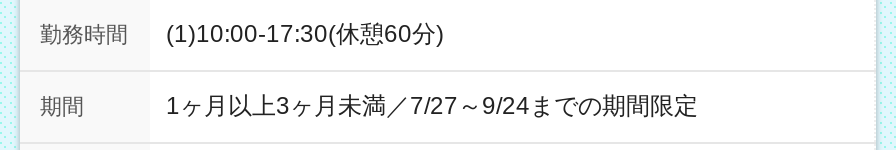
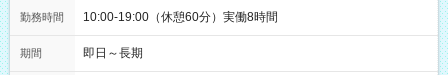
[166,20,444,48] (1)10:00-17:30(休憩60分) -> [83,10,278,24] 10:00-19:00（休憩60分）実働8時間
[166,92,698,120] 1ヶ月以上3ヶ月未満／7/27～9/24までの期間限定 -> [83,46,143,60] 即日～長期

